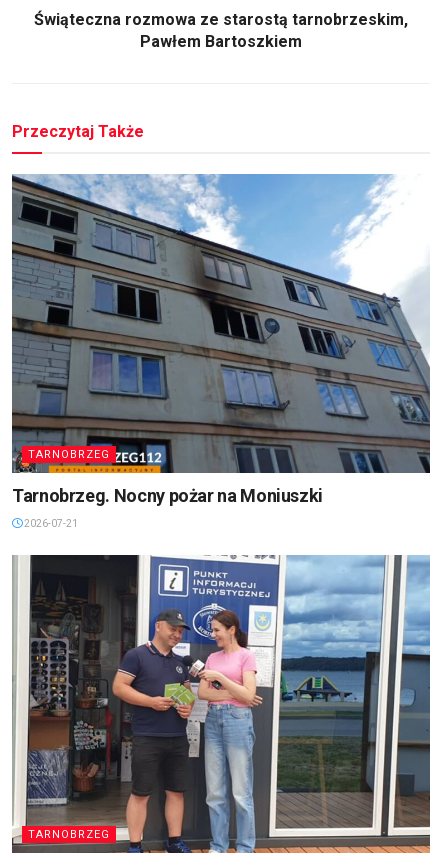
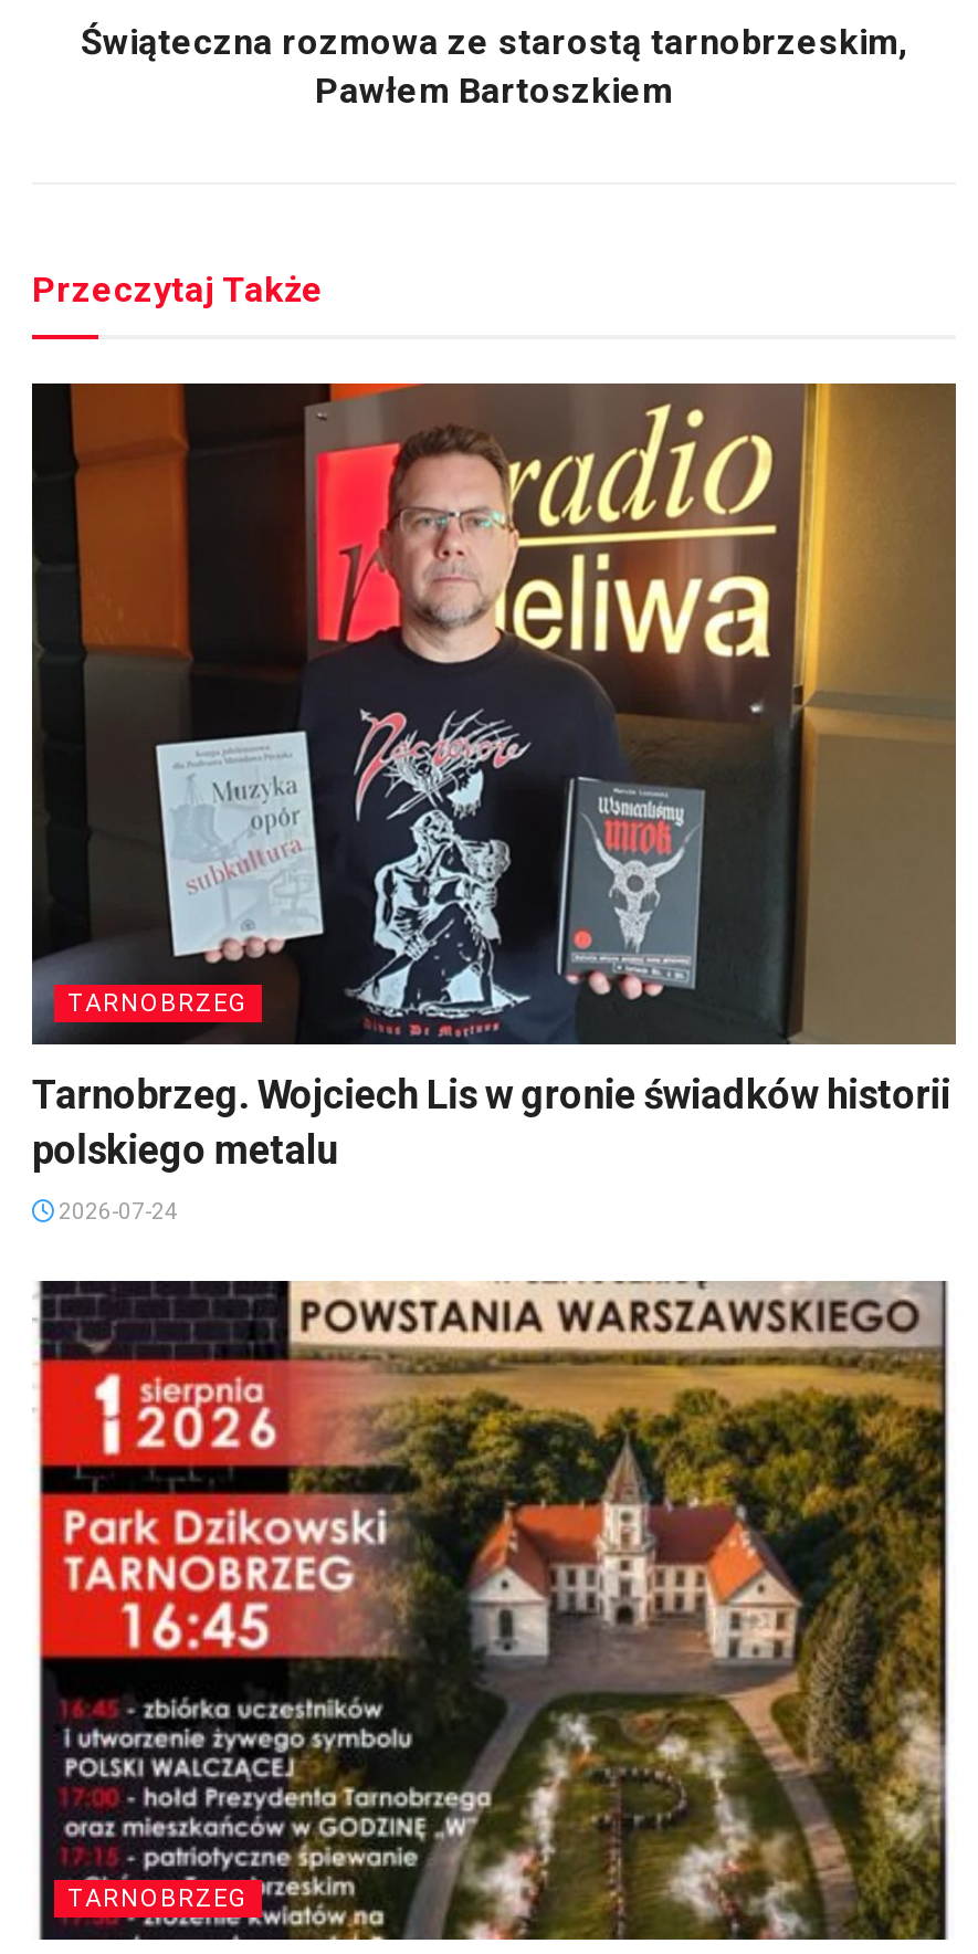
[11,173,430,506] [image] | Tarnobrzeg. Nocny pożar na Moniuszki -> [30,381,958,1172] [image] | Tarnobrzeg. Wojciech Lis w gronie świadków historii | polskiego metalu
[22,518,78,529] 2026-07-21 -> [54,1198,178,1223] 2026-07-24
[11,554,431,854] [image] -> [32,1279,956,1942] [image]

